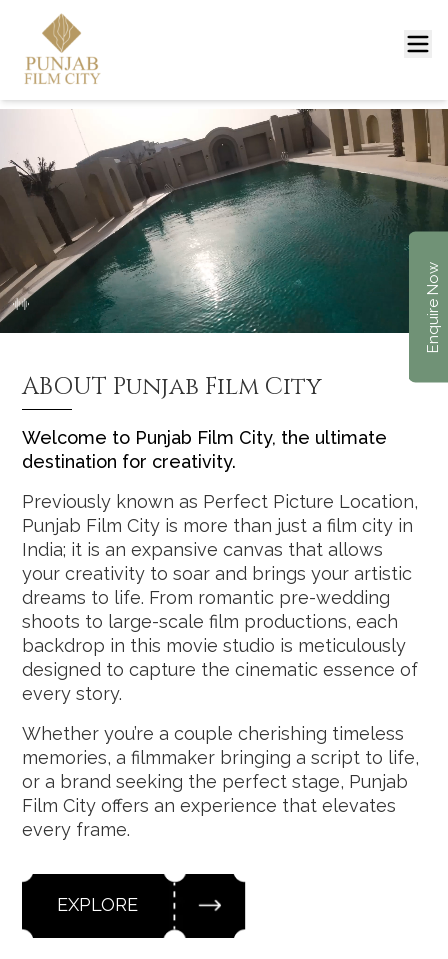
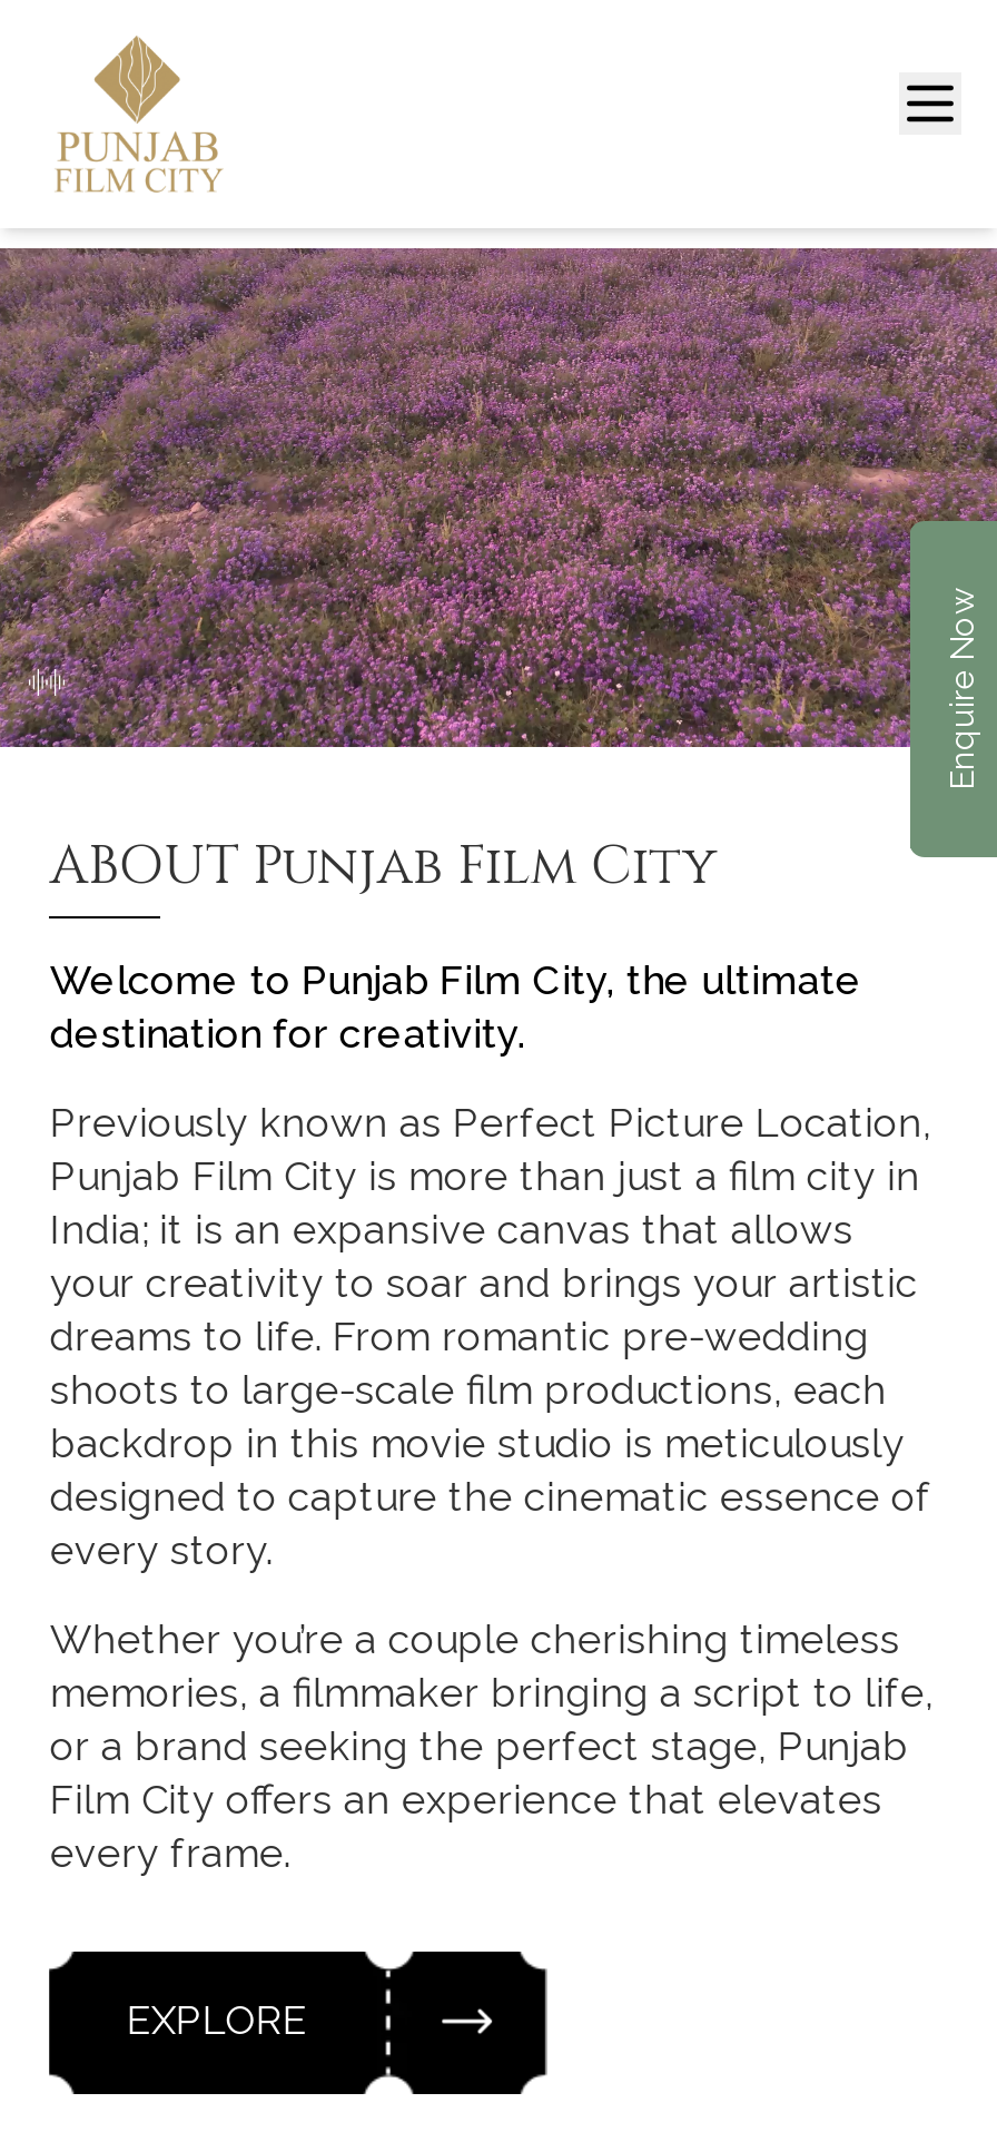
[3,109,445,334] [image] -> [7,246,990,749] [image]

